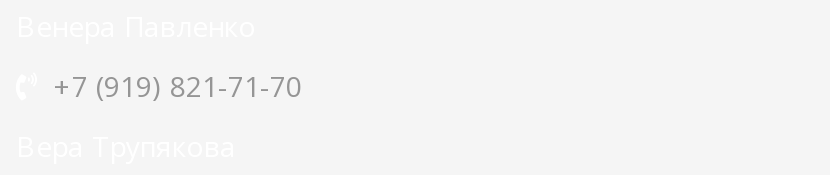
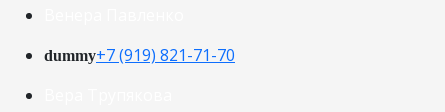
[54,67,302,105] +7 (919) 821-71-70 -> [44,44,235,66] dummy+7 (919) 821-71-70

